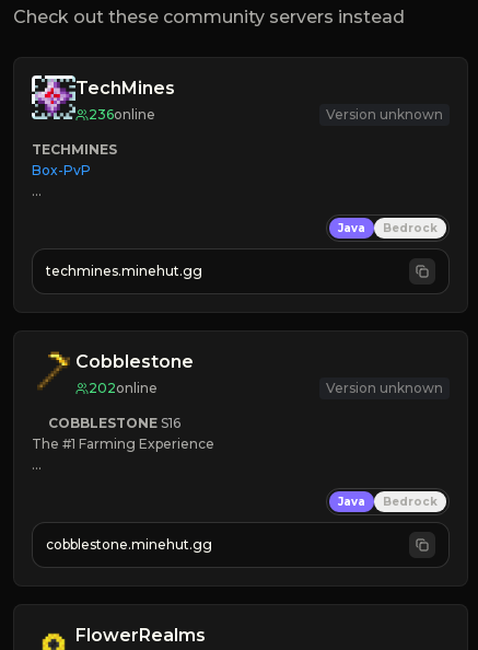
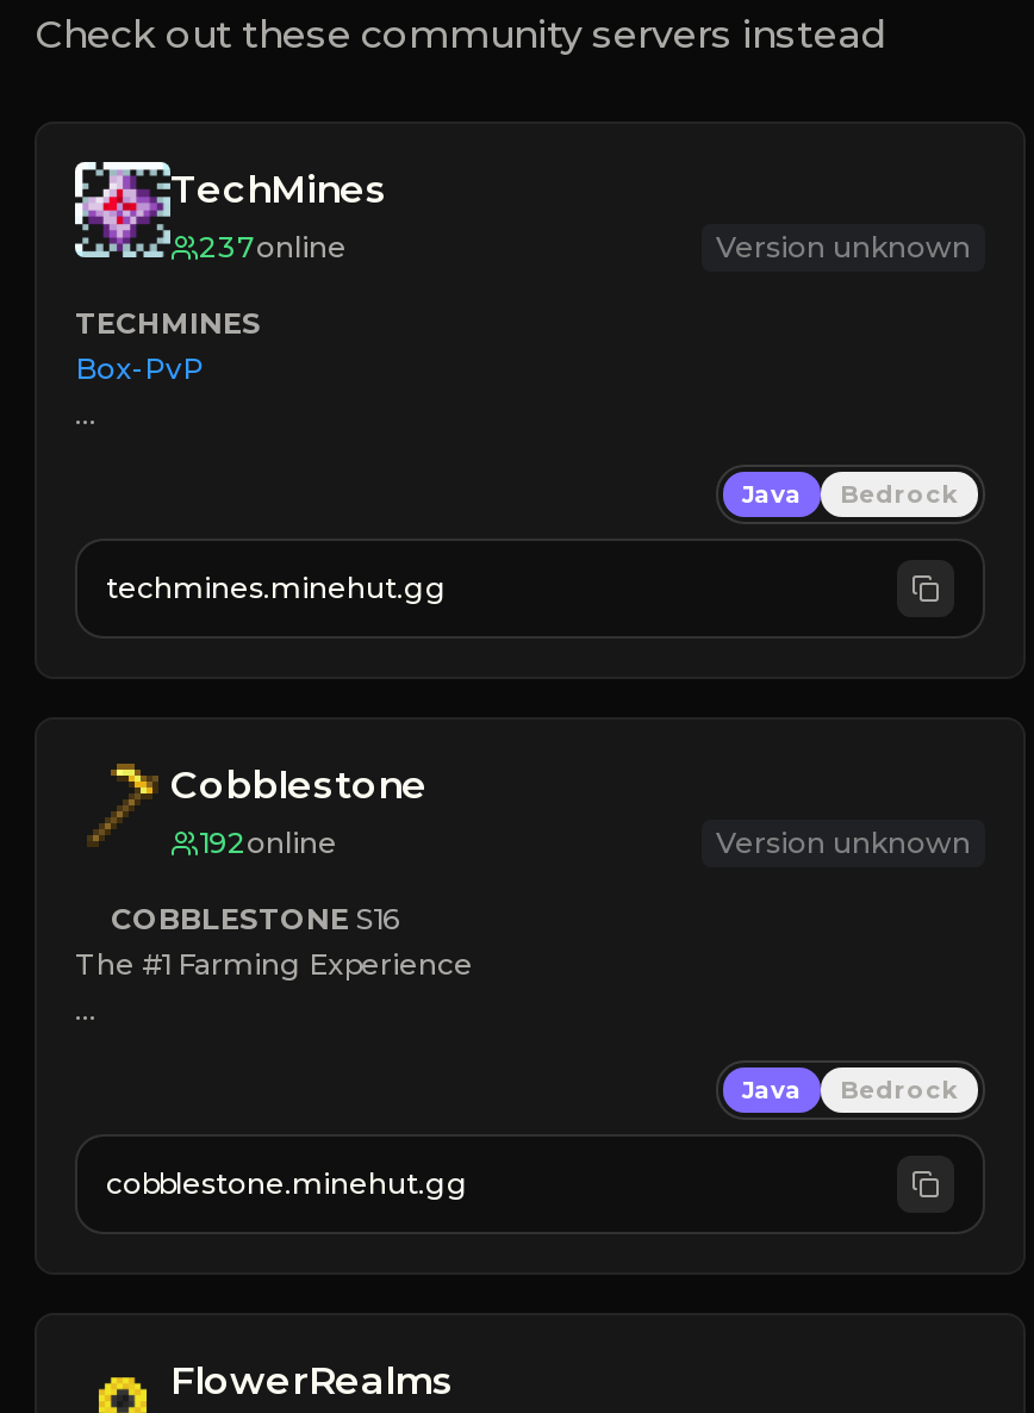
[89,106,155,123] 236online -> [199,229,347,264] 237online
[89,380,158,396] 202online -> [199,824,337,860] 192online

